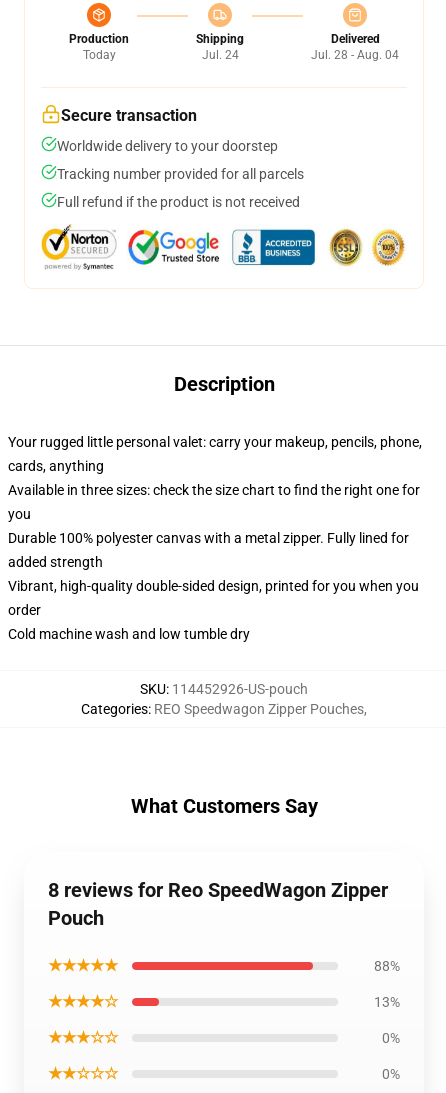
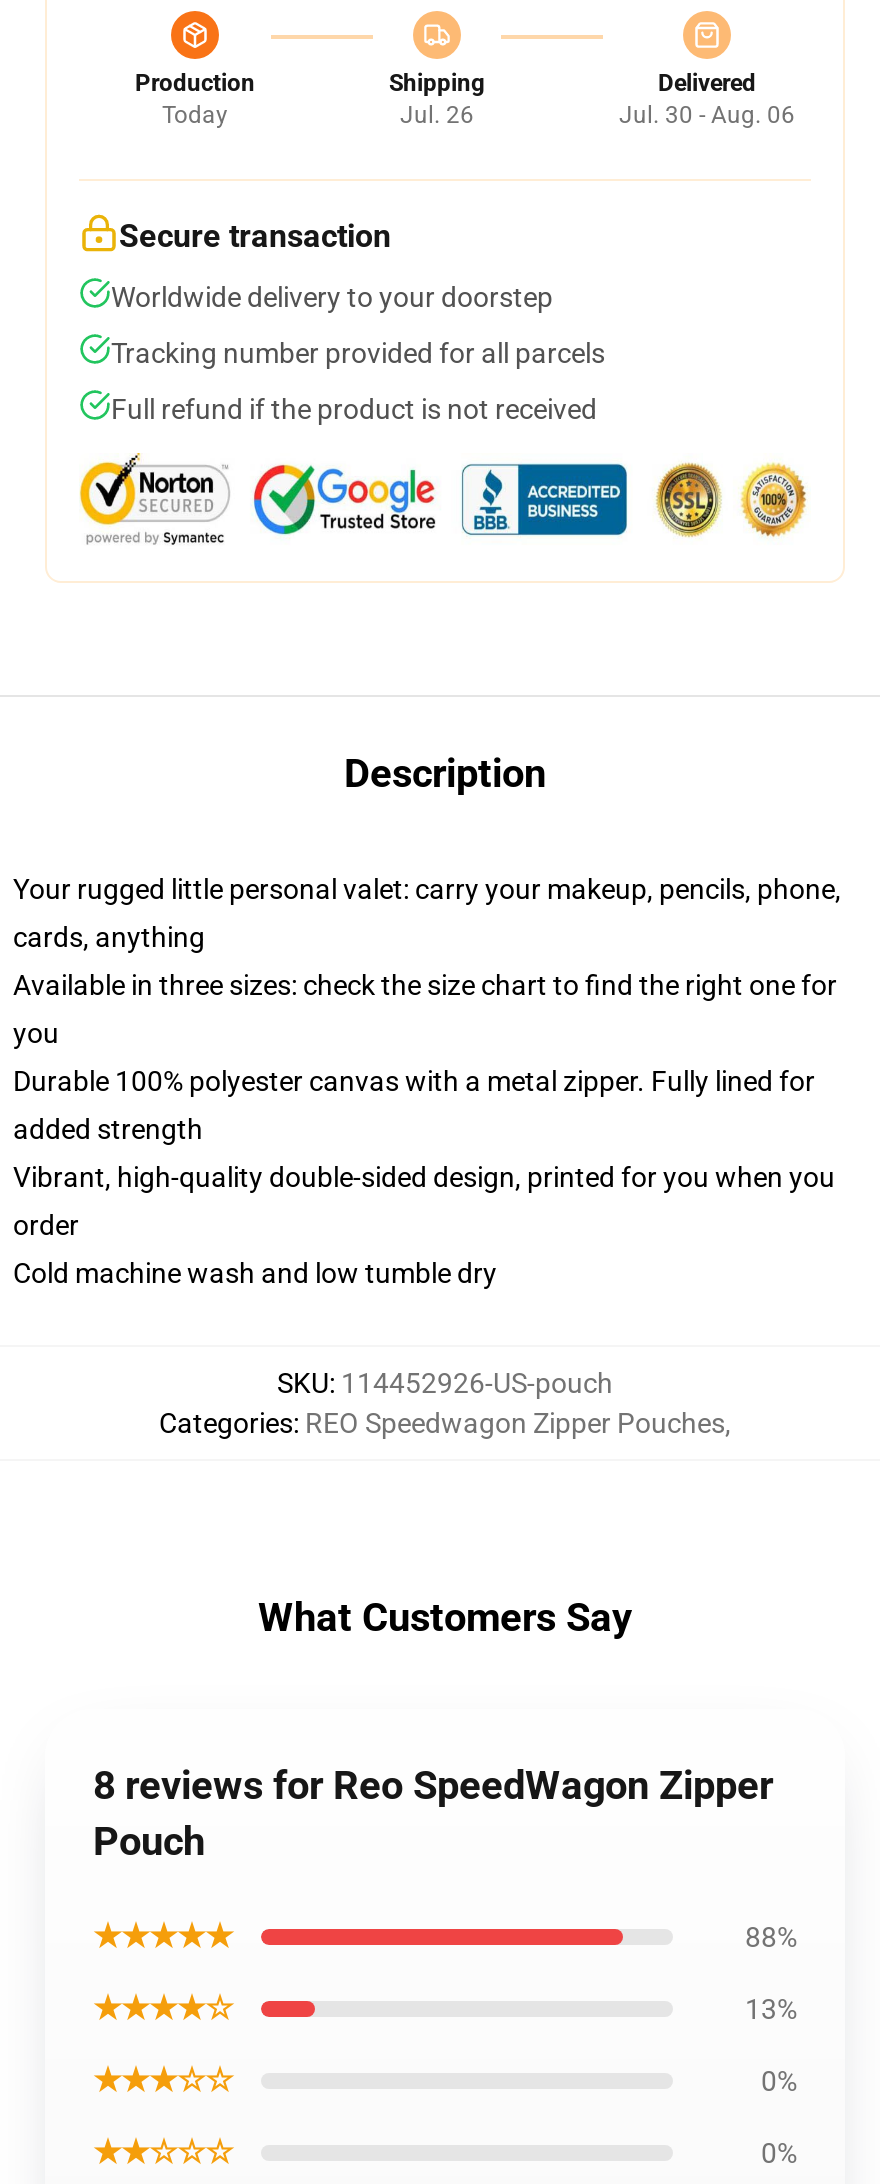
[201,48,238,62] Jul. 24 -> [400,101,474,129] Jul. 26
[311,48,399,62] Jul. 28 - Aug. 04 -> [619,101,795,129] Jul. 30 - Aug. 06

